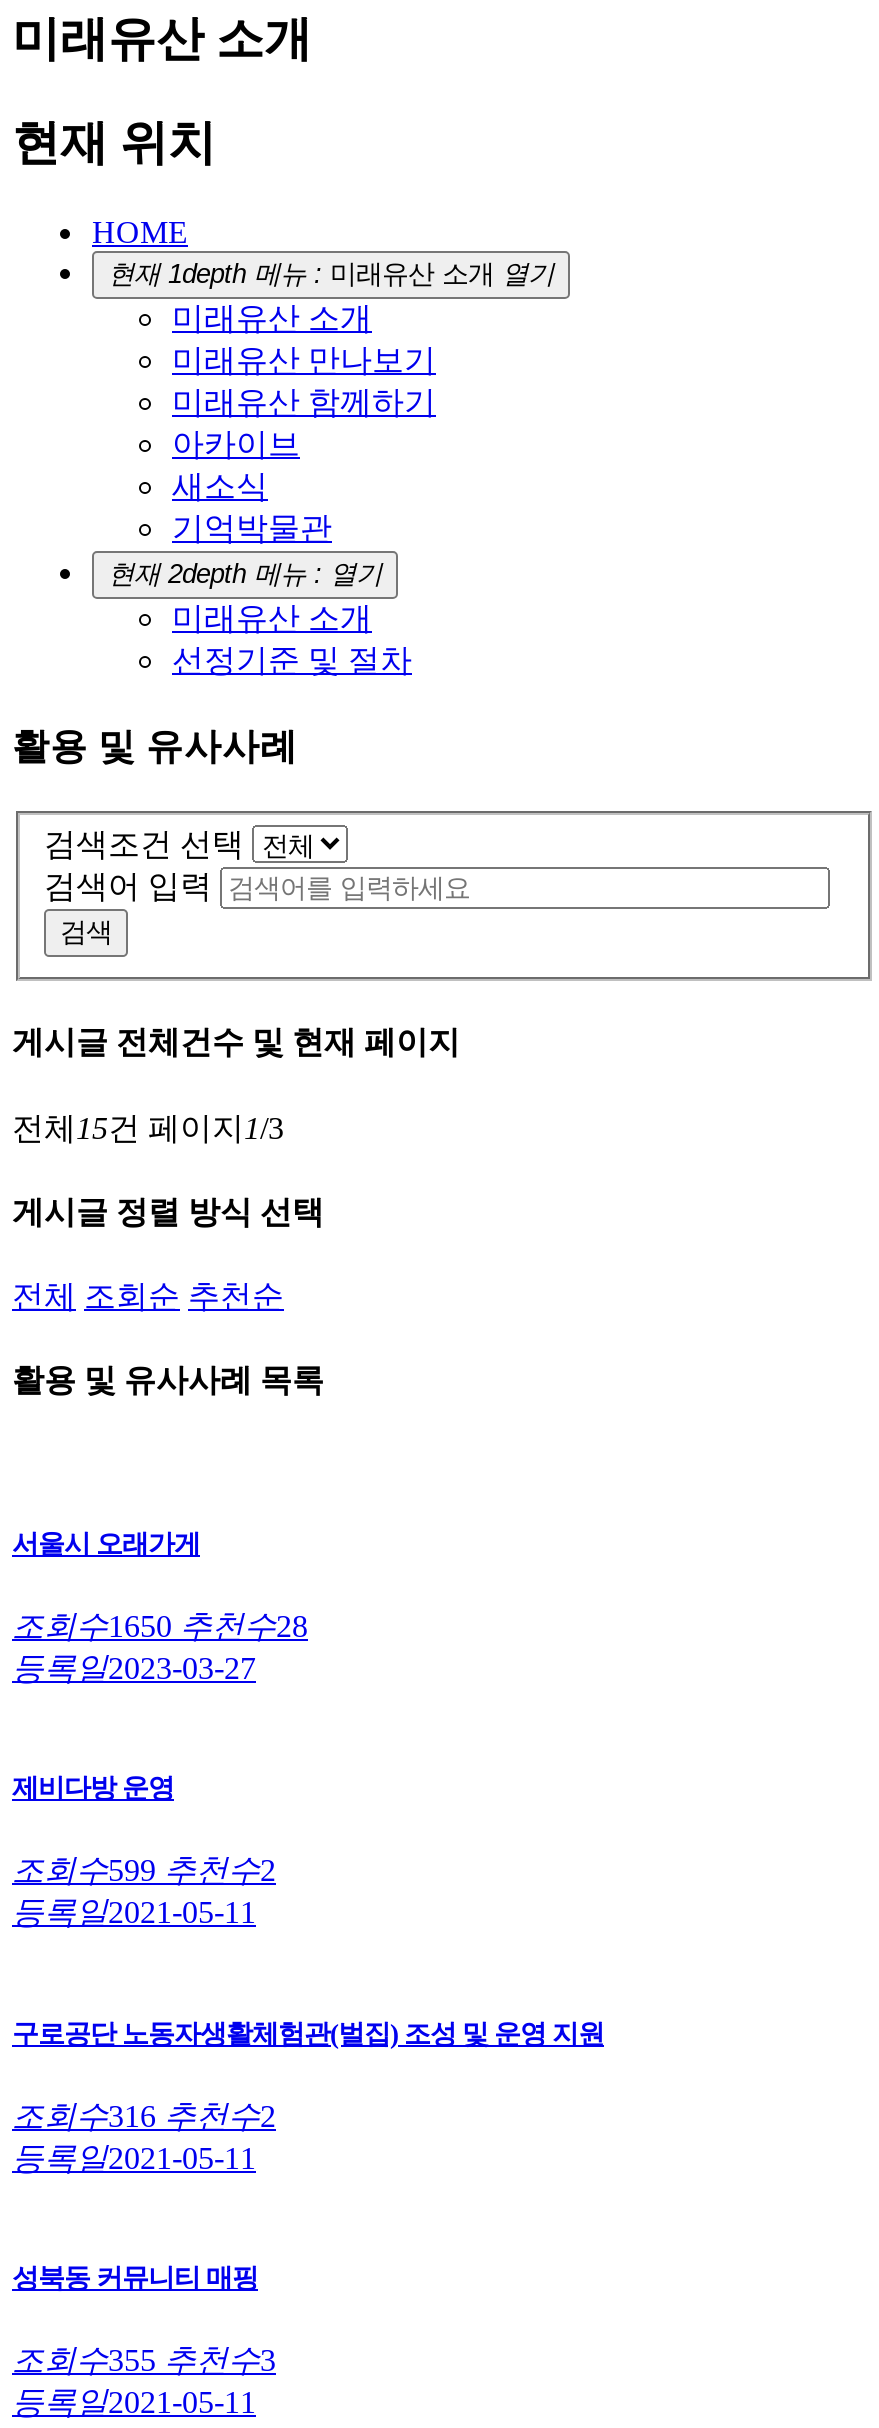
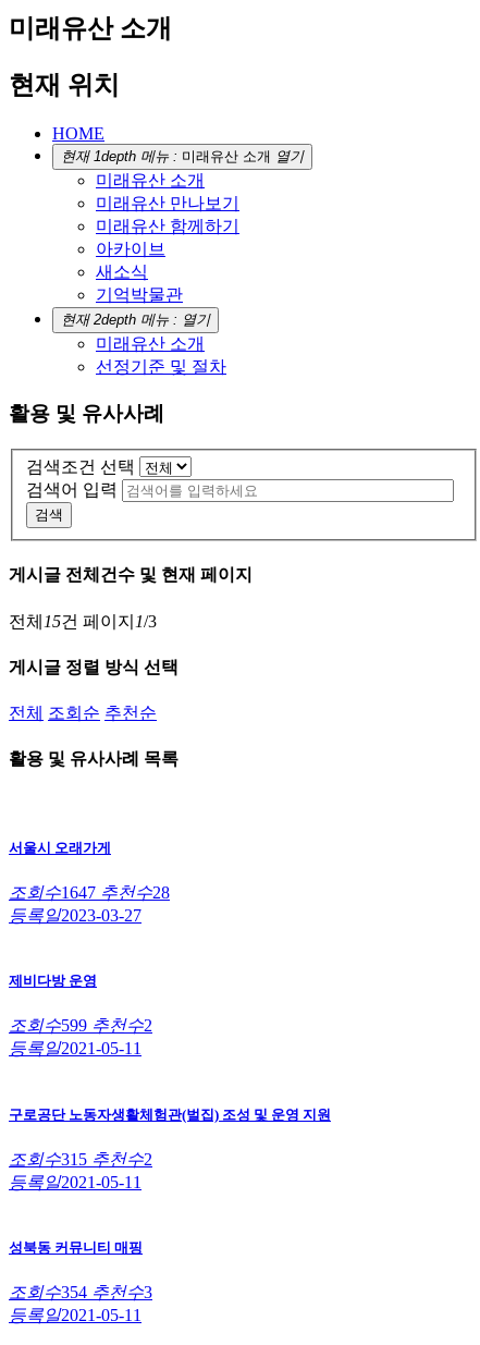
[12,1609,308,1643] 조회수1650 추천수28 -> [9,883,170,902] 조회수1647 추천수28
[12,2099,276,2133] 조회수316 추천수2 -> [9,1150,152,1168] 조회수315 추천수2
[12,2343,276,2377] 조회수355 추천수3 -> [9,1283,152,1302] 조회수354 추천수3

